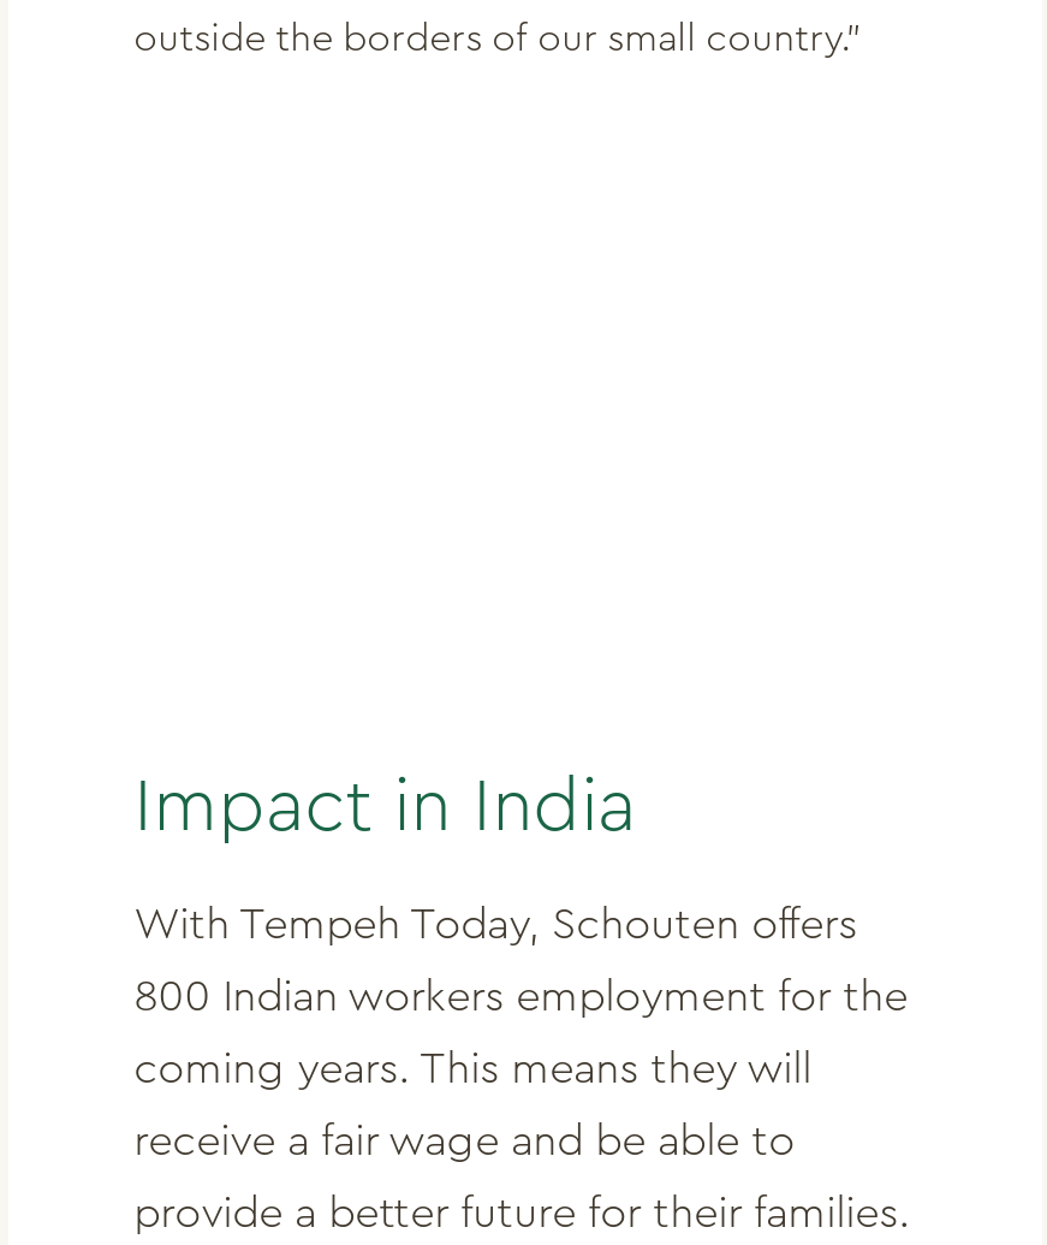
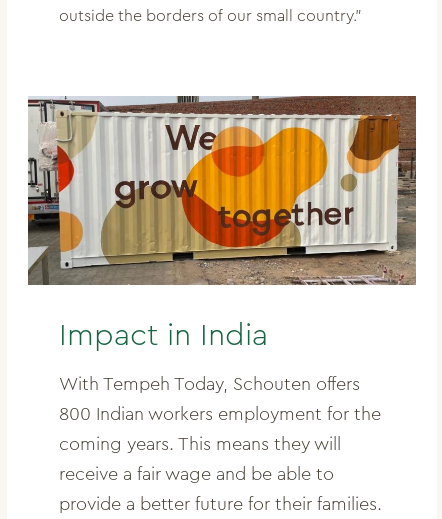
none -> [27,95,417,286] [image]

